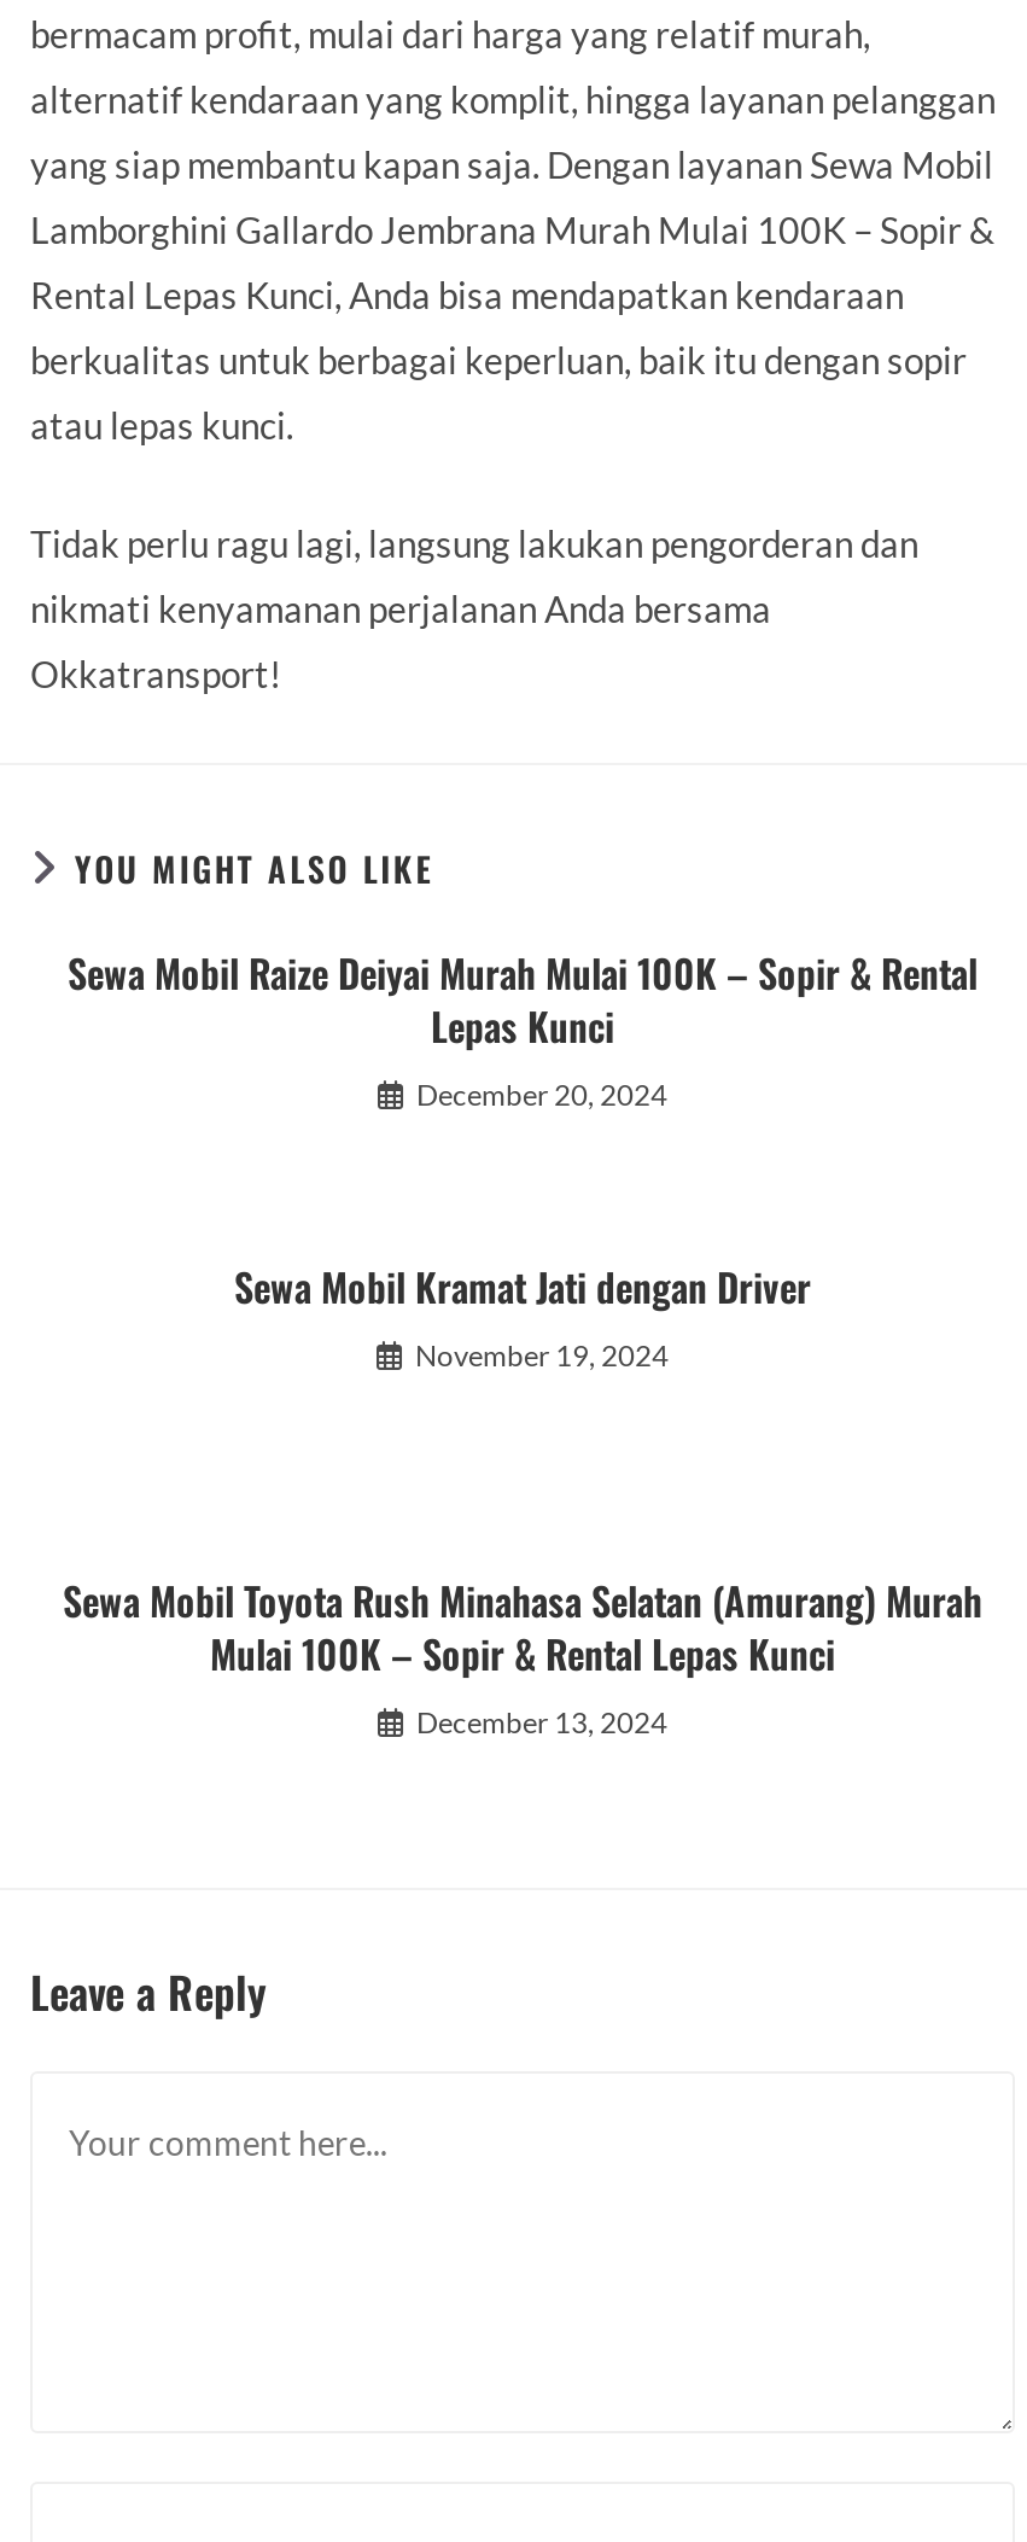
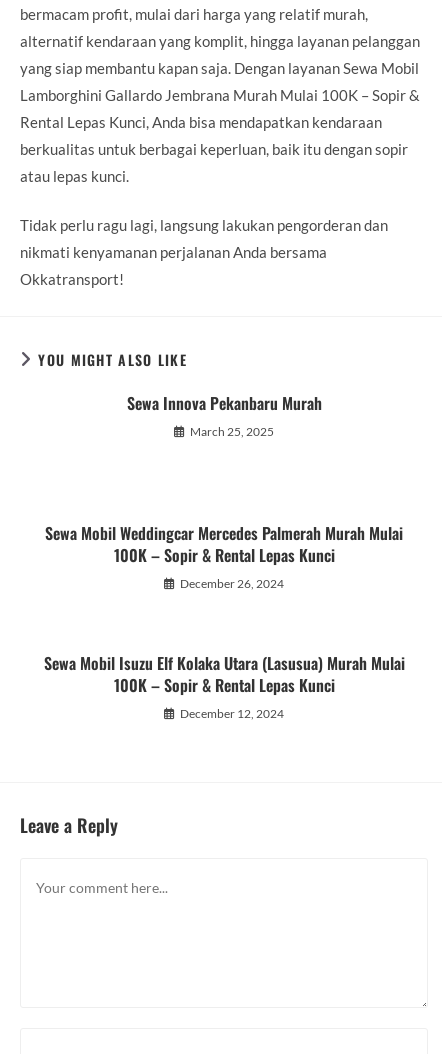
[68,943,978,1112] Sewa Mobil Raize Deiyai Murah Mulai 100K – Sopir & Rental | Lepas Kunci | December 20, 2024 -> [126,390,321,438] Sewa Innova Pekanbaru Murah | March 25, 2025
[234,1257,811,1372] Sewa Mobil Kramat Jati dengan Driver | November 19, 2024 -> [45,520,403,590] Sewa Mobil Weddingcar Mercedes Palmerah Murah Mulai | 100K – Sopir & Rental Lepas Kunci | December 26, 2024
[63,1570,982,1739] Sewa Mobil Toyota Rush Minahasa Selatan (Amurang) Murah | Mulai 100K – Sopir & Rental Lepas Kunci | December 13, 2024 -> [43,650,404,720] Sewa Mobil Isuzu Elf Kolaka Utara (Lasusua) Murah Mulai | 100K – Sopir & Rental Lepas Kunci | December 12, 2024

